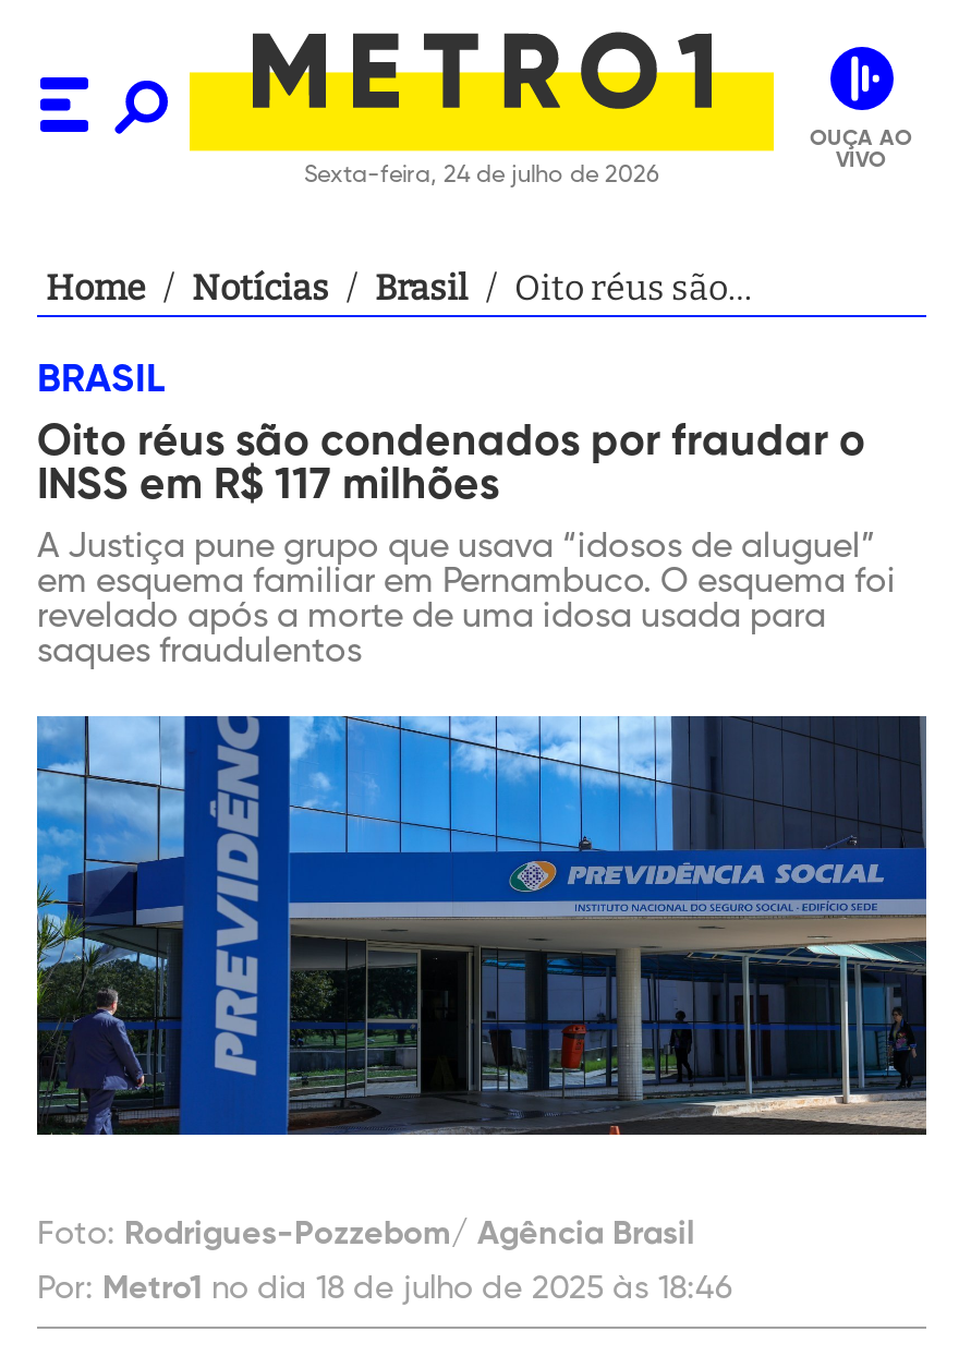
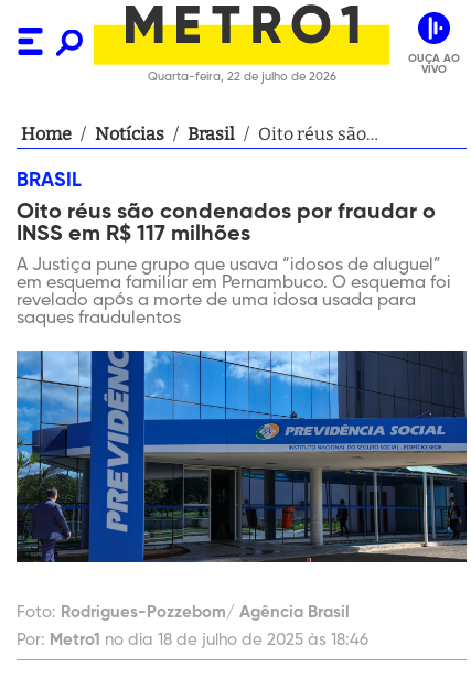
[304,162,659,186] Sexta-feira, 24 de julho de 2026 -> [147,71,336,83] Quarta-feira, 22 de julho de 2026

